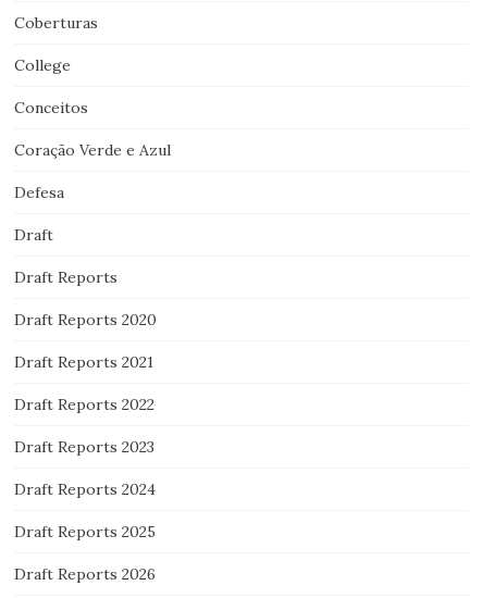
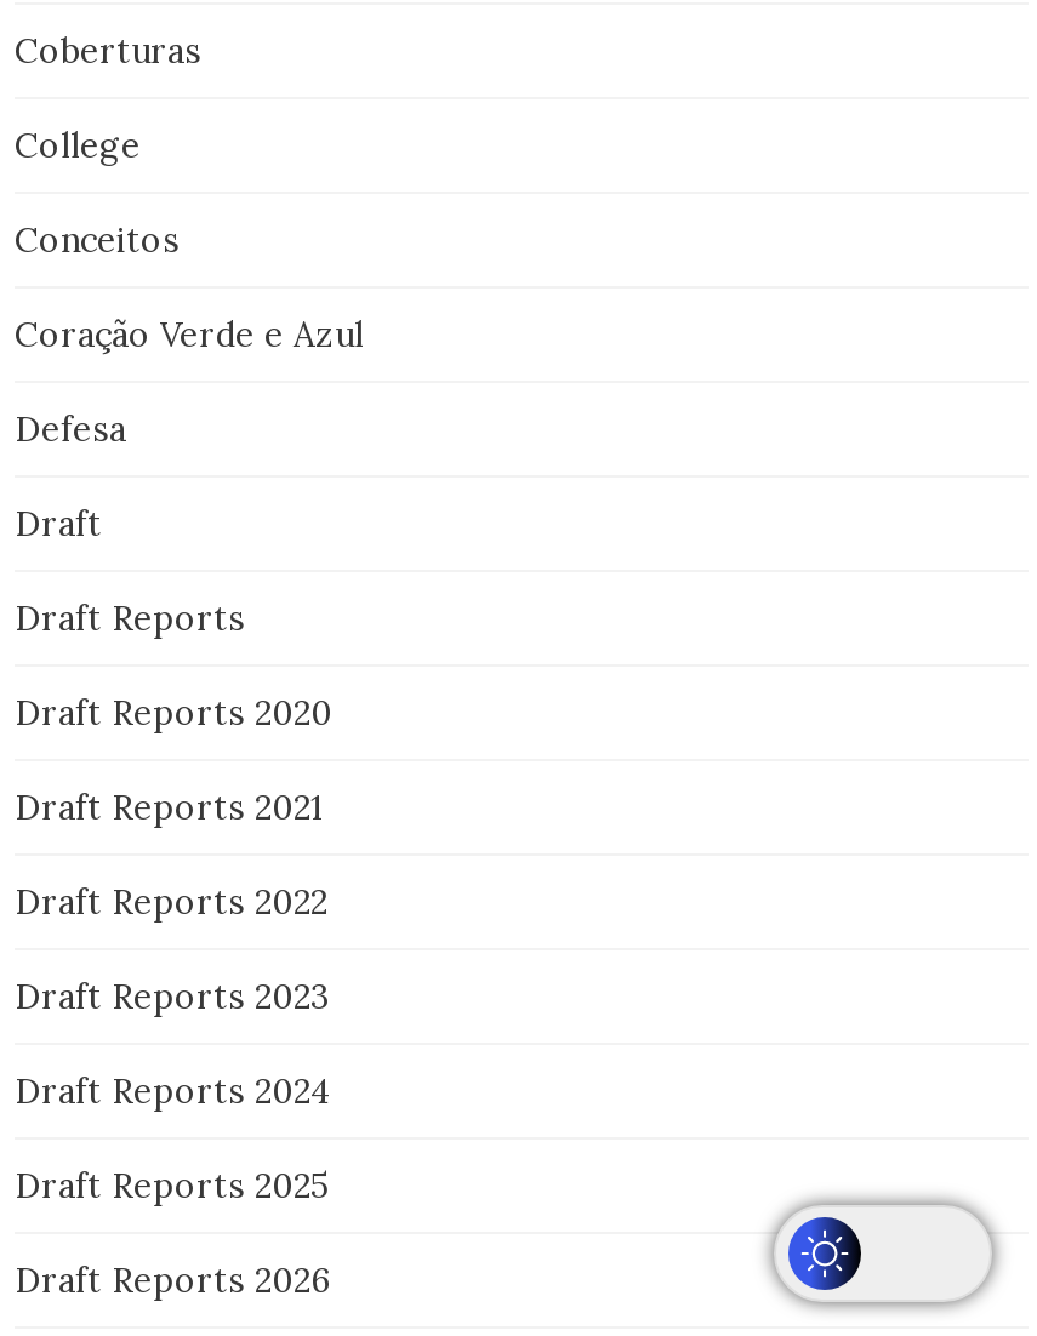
none -> [762,1191,1004,1317] [image]

